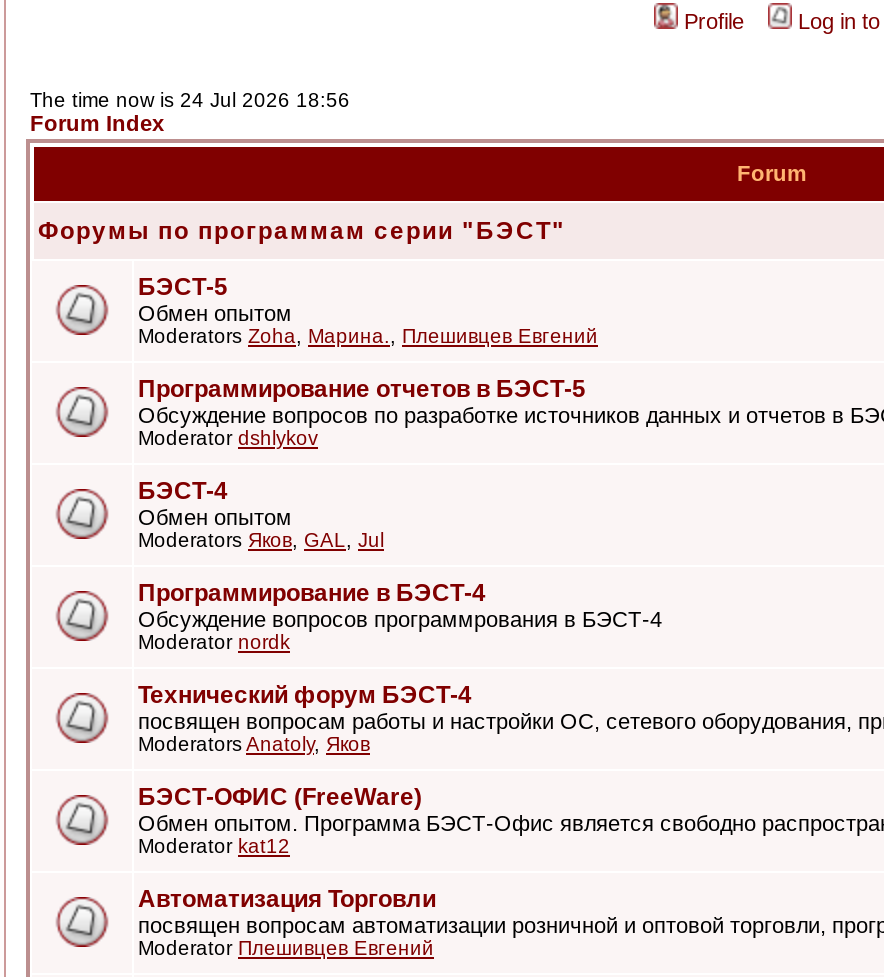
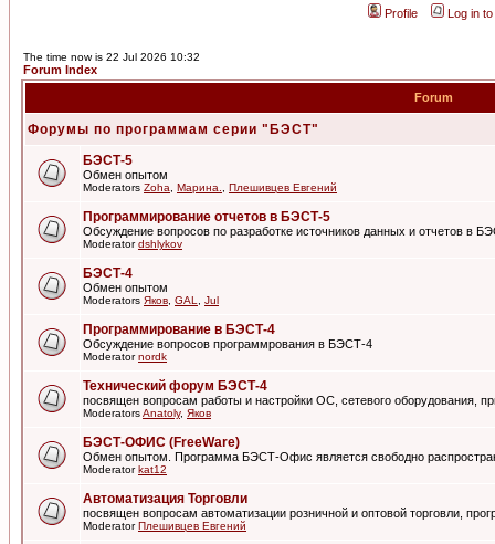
[30,89,350,111] The time now is 24 Jul 2026 18:56 -> [23,51,200,63] The time now is 22 Jul 2026 10:32

